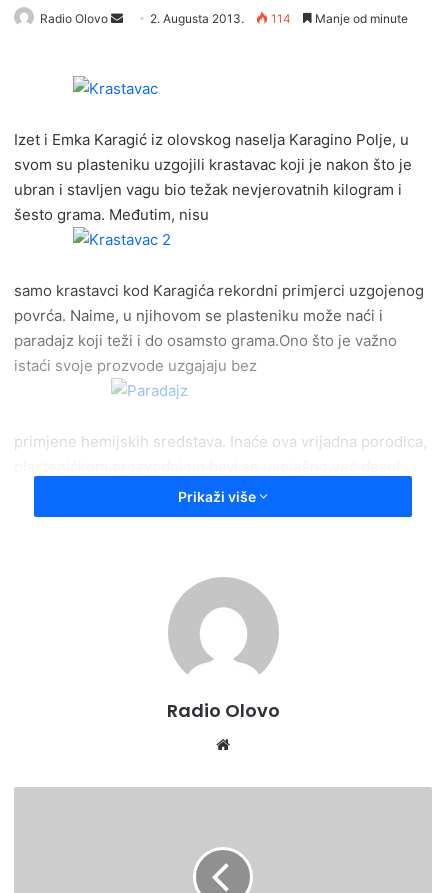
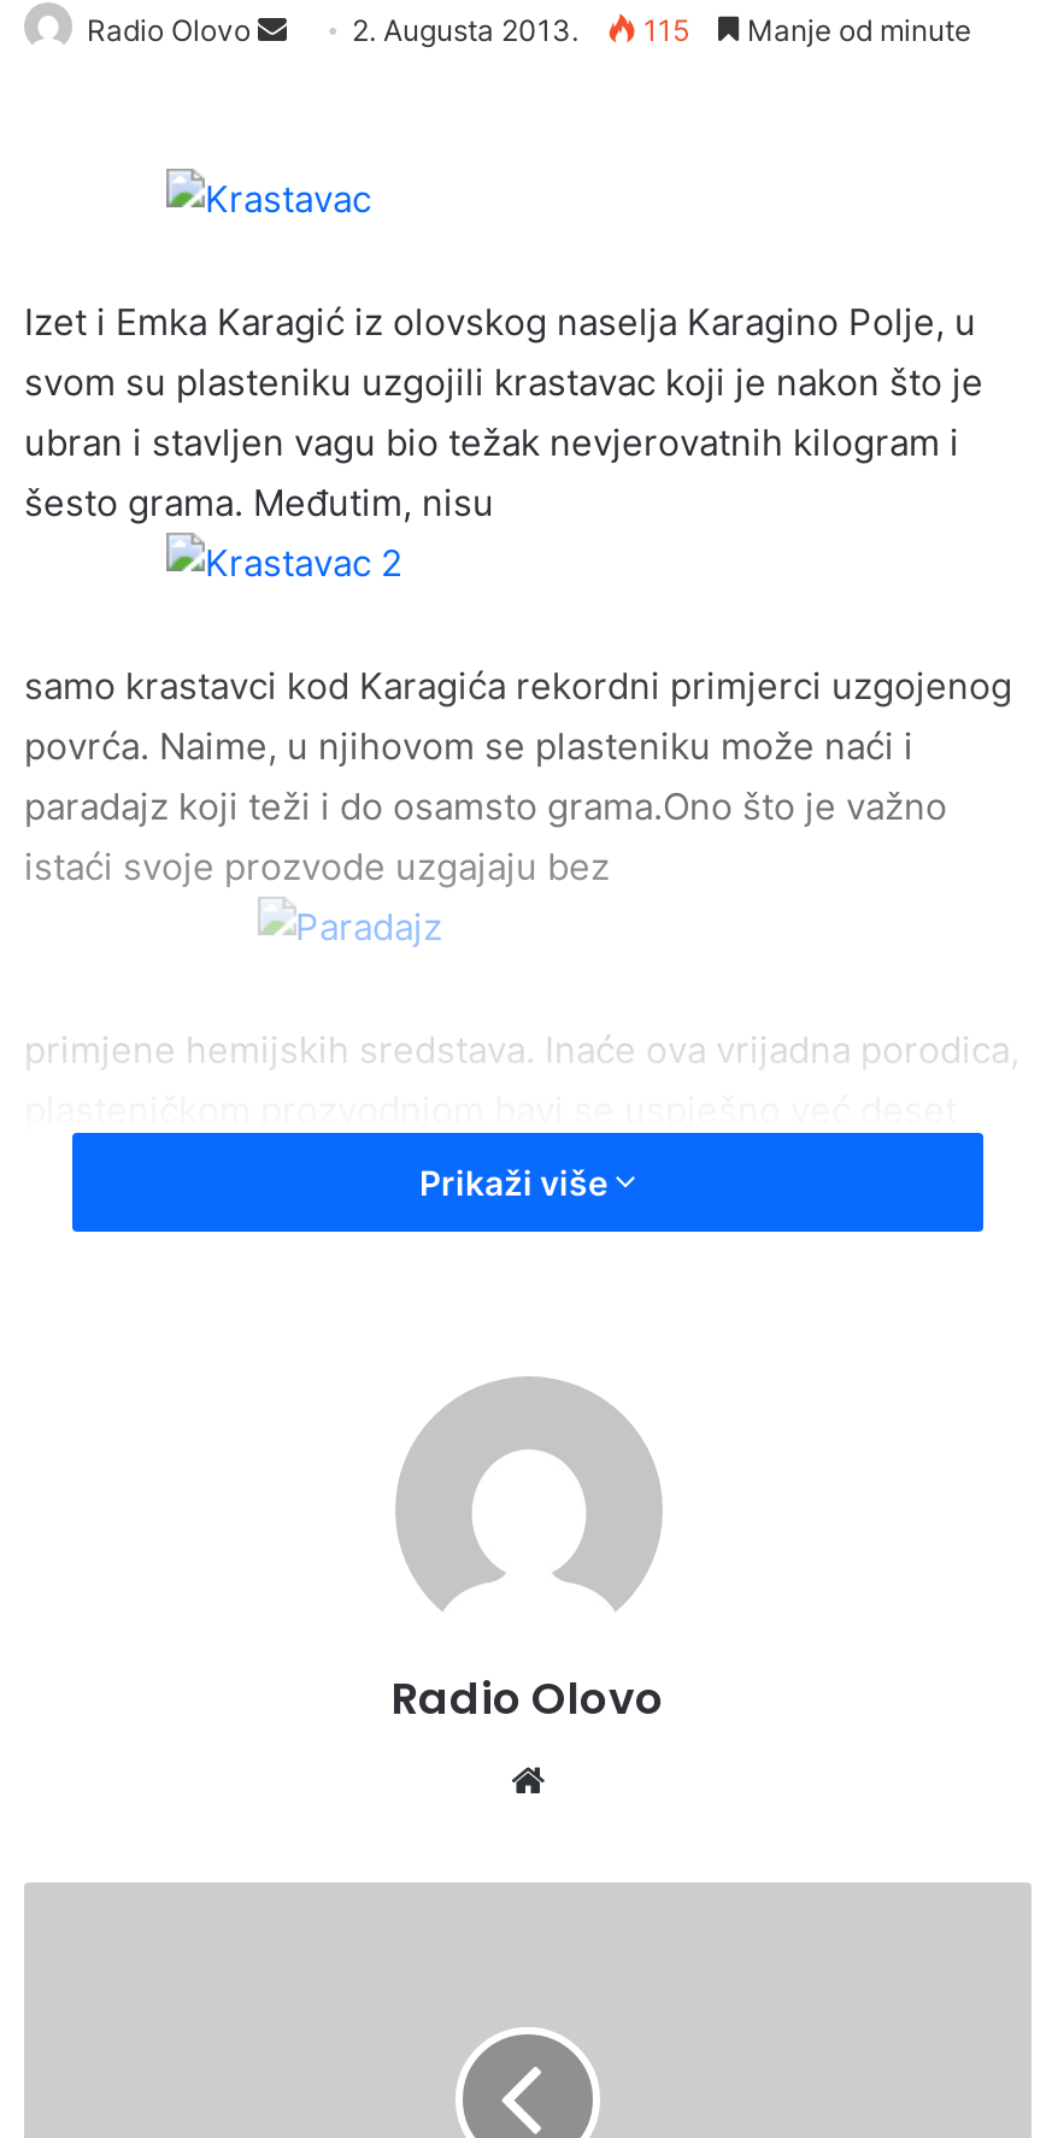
[268,11,291,26] 114 -> [636,11,689,47] 115

